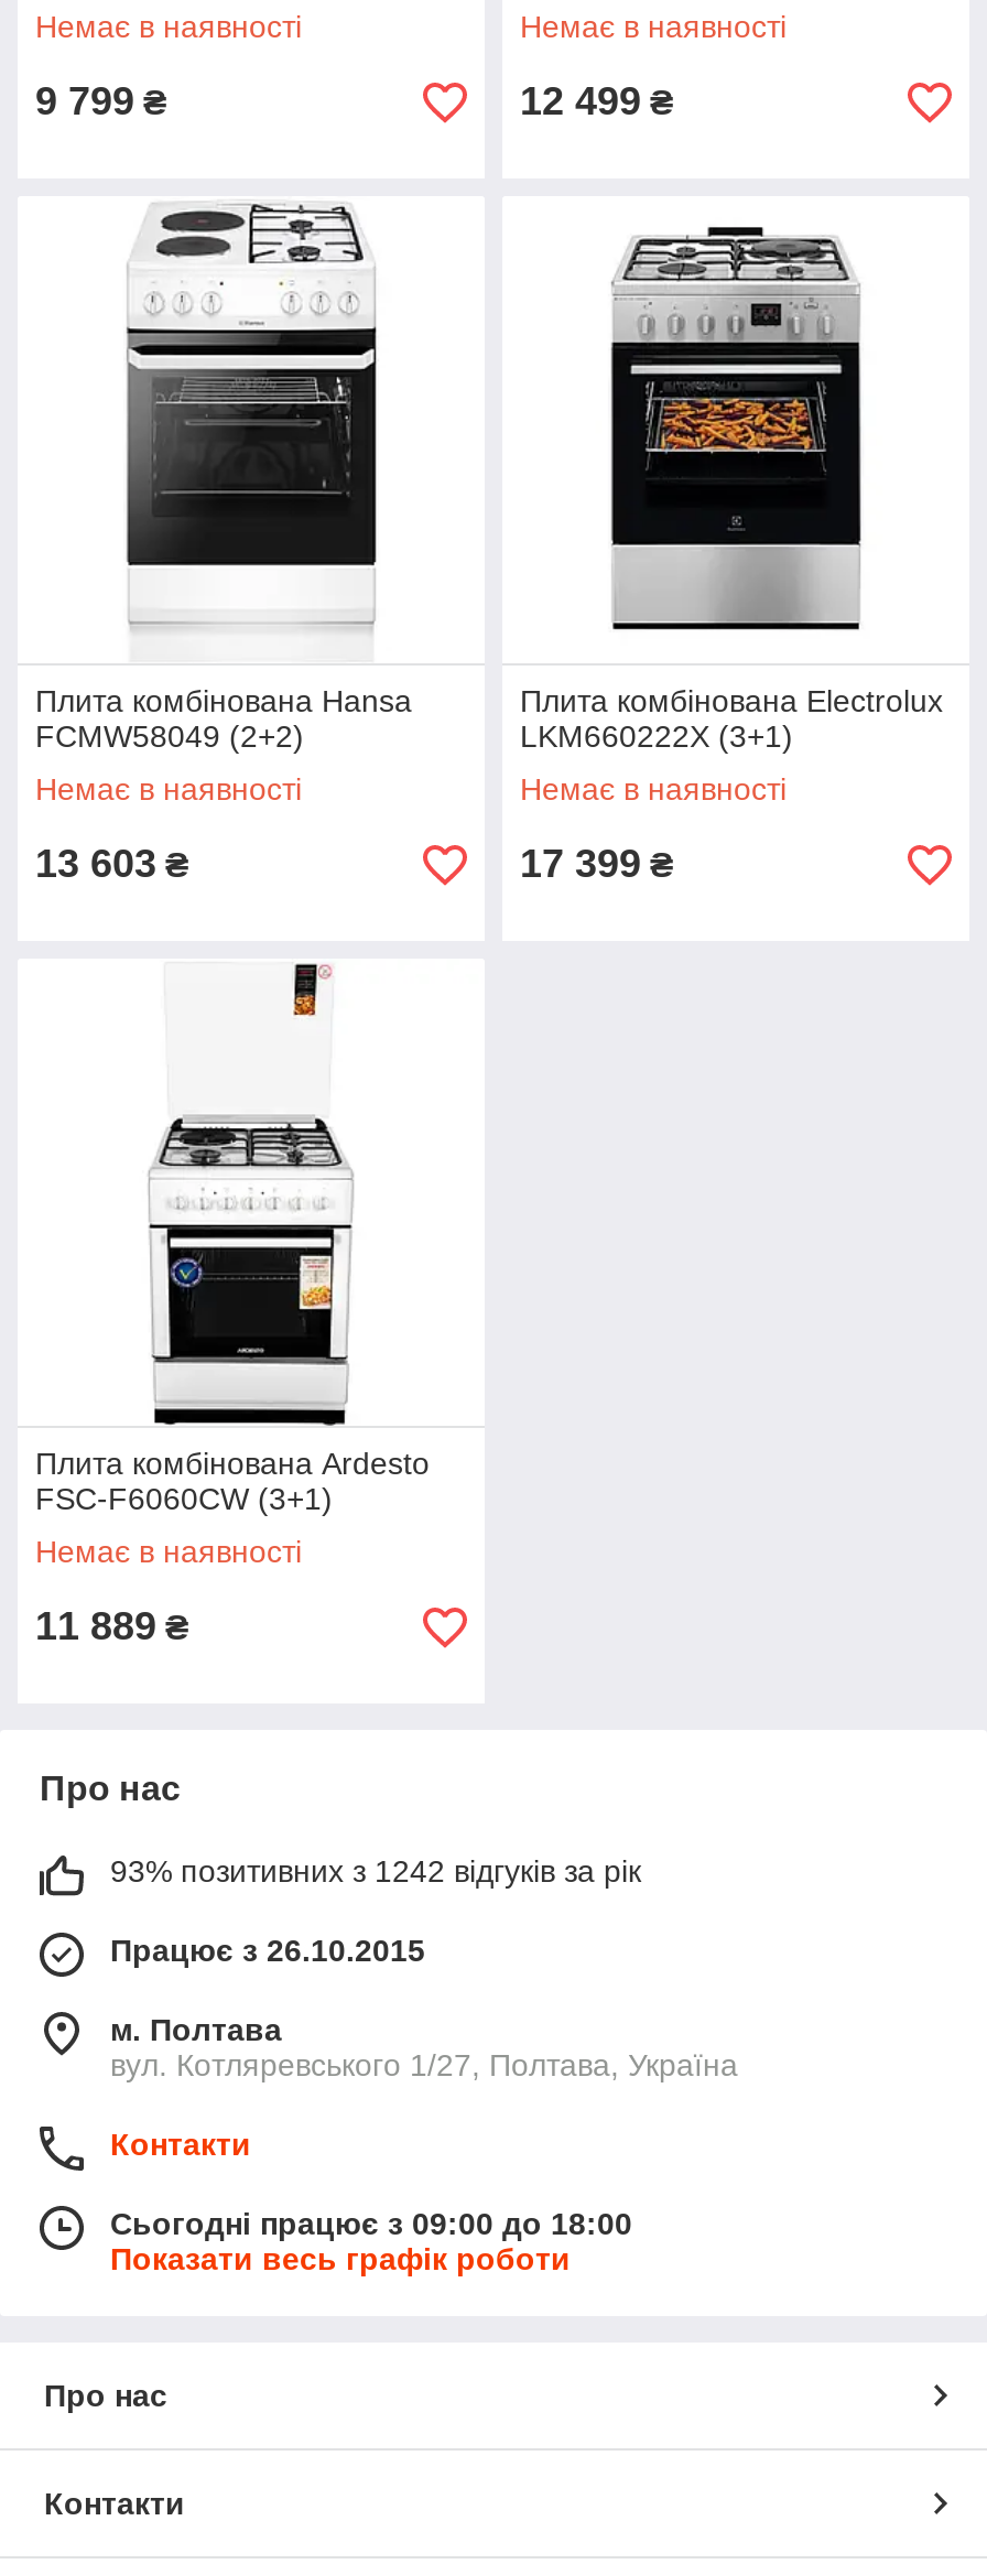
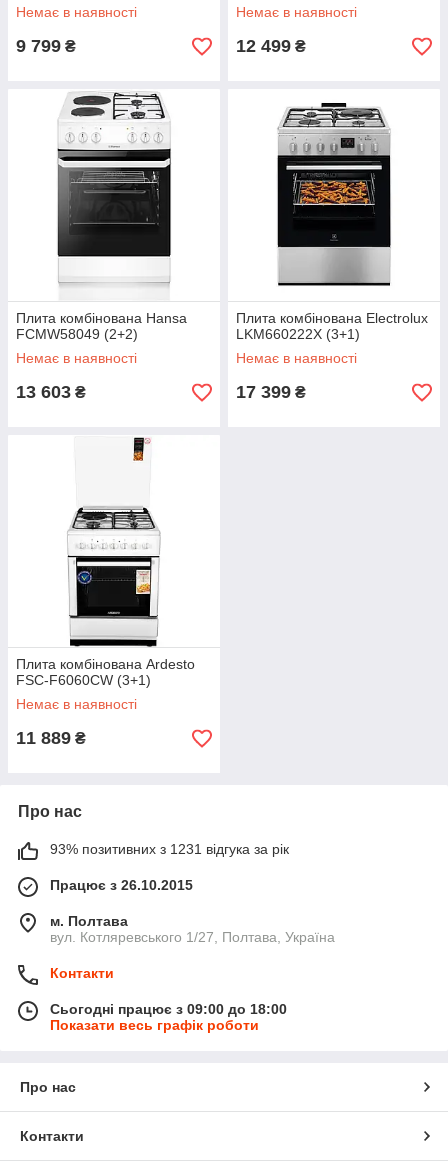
[110,1853,641,1889] 93% позитивних з 1242 відгуків за рік -> [50,841,289,857] 93% позитивних з 1231 відгука за рік

